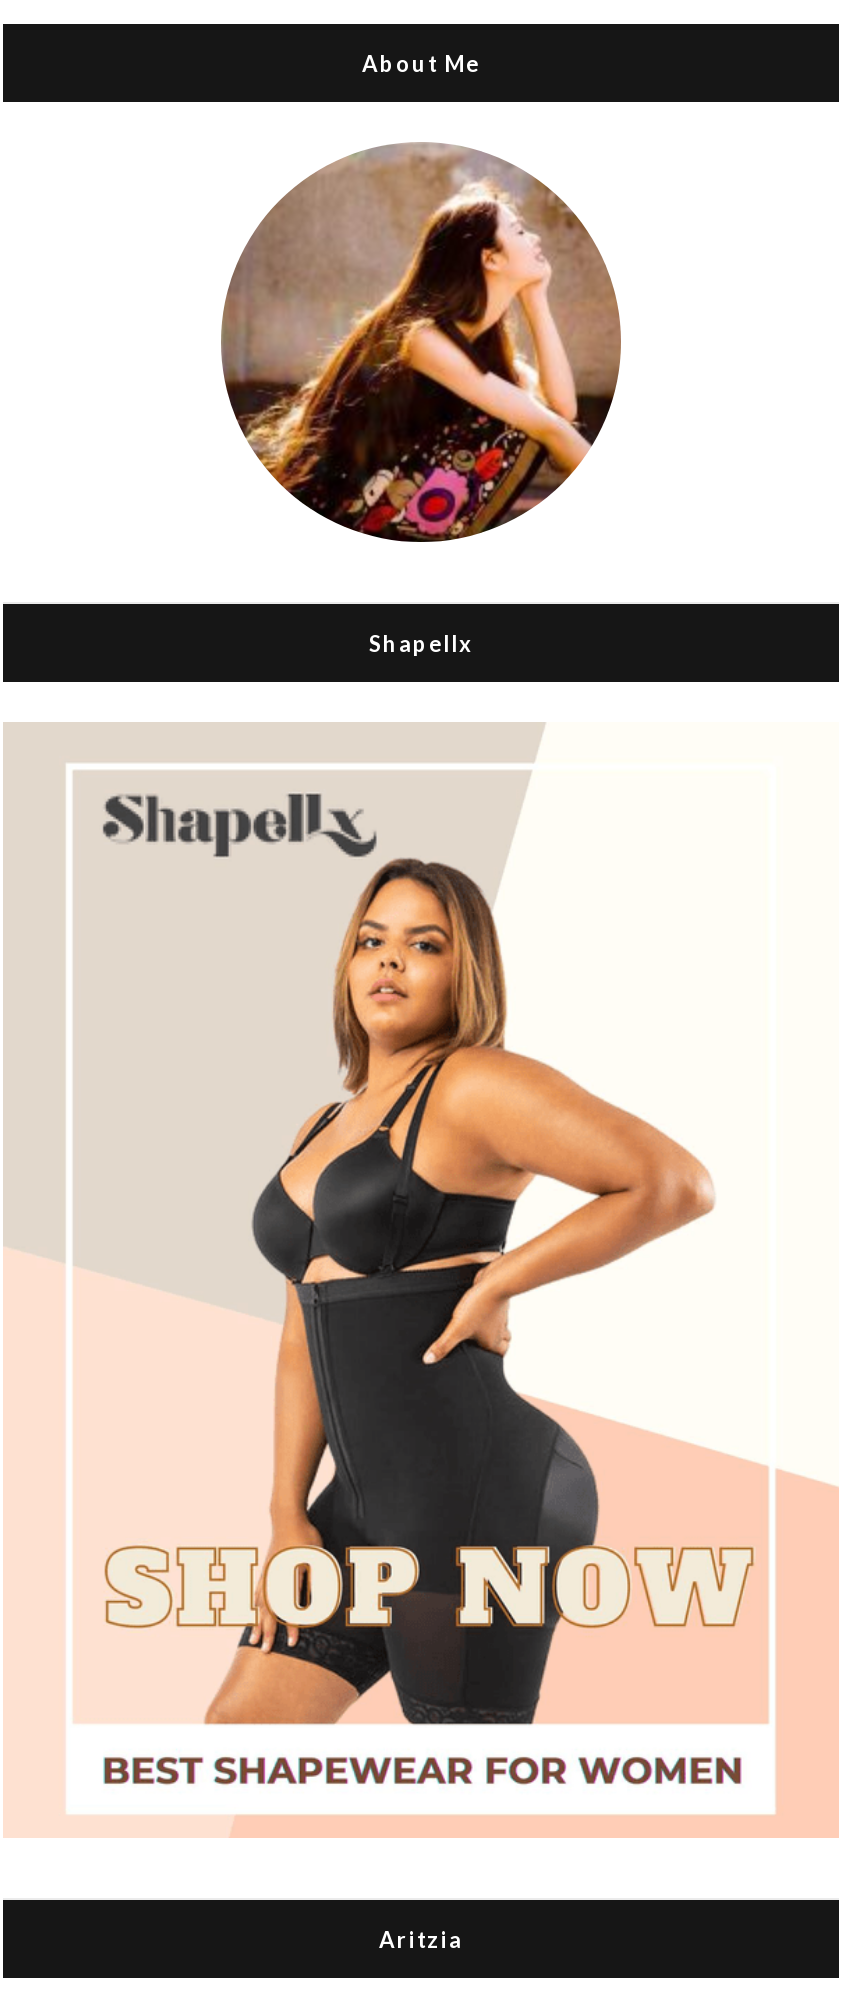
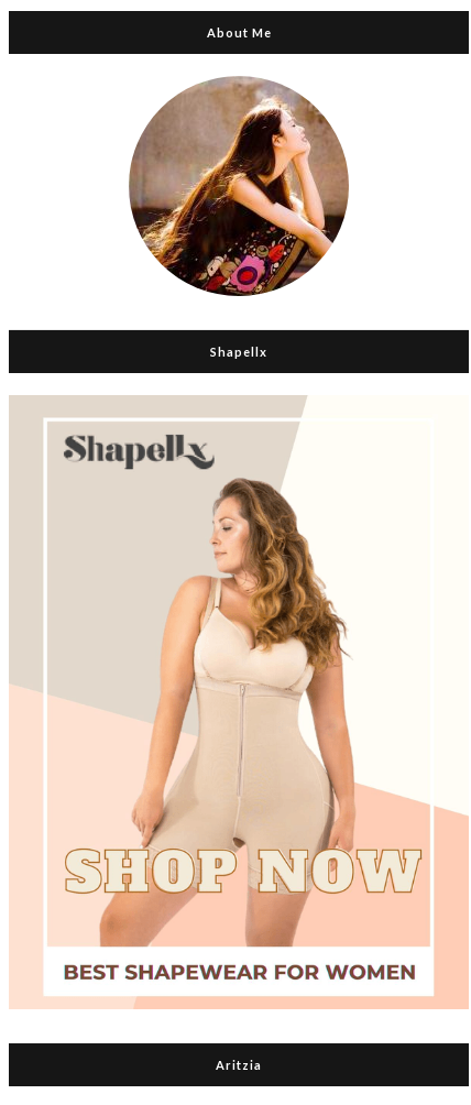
[169,856,715,1726] [image] -> [99,471,399,948] [image]

